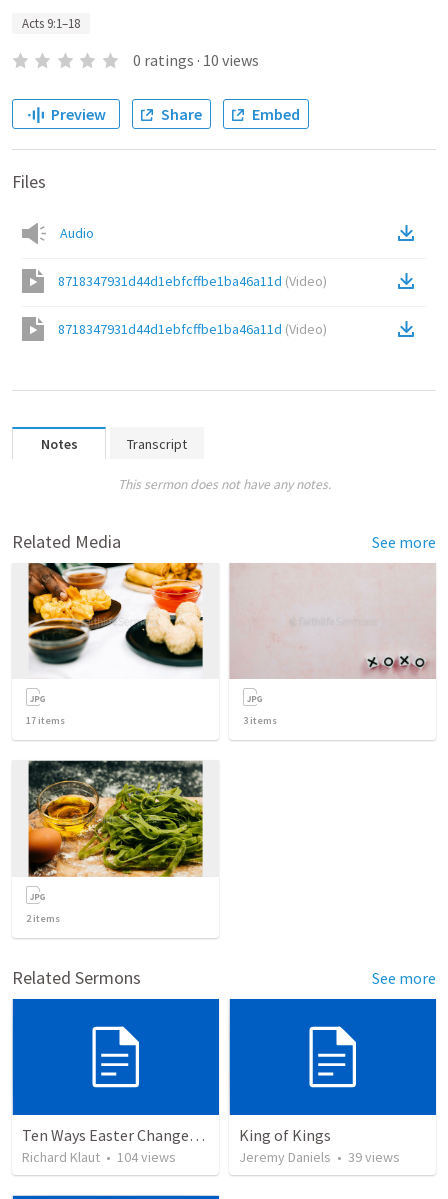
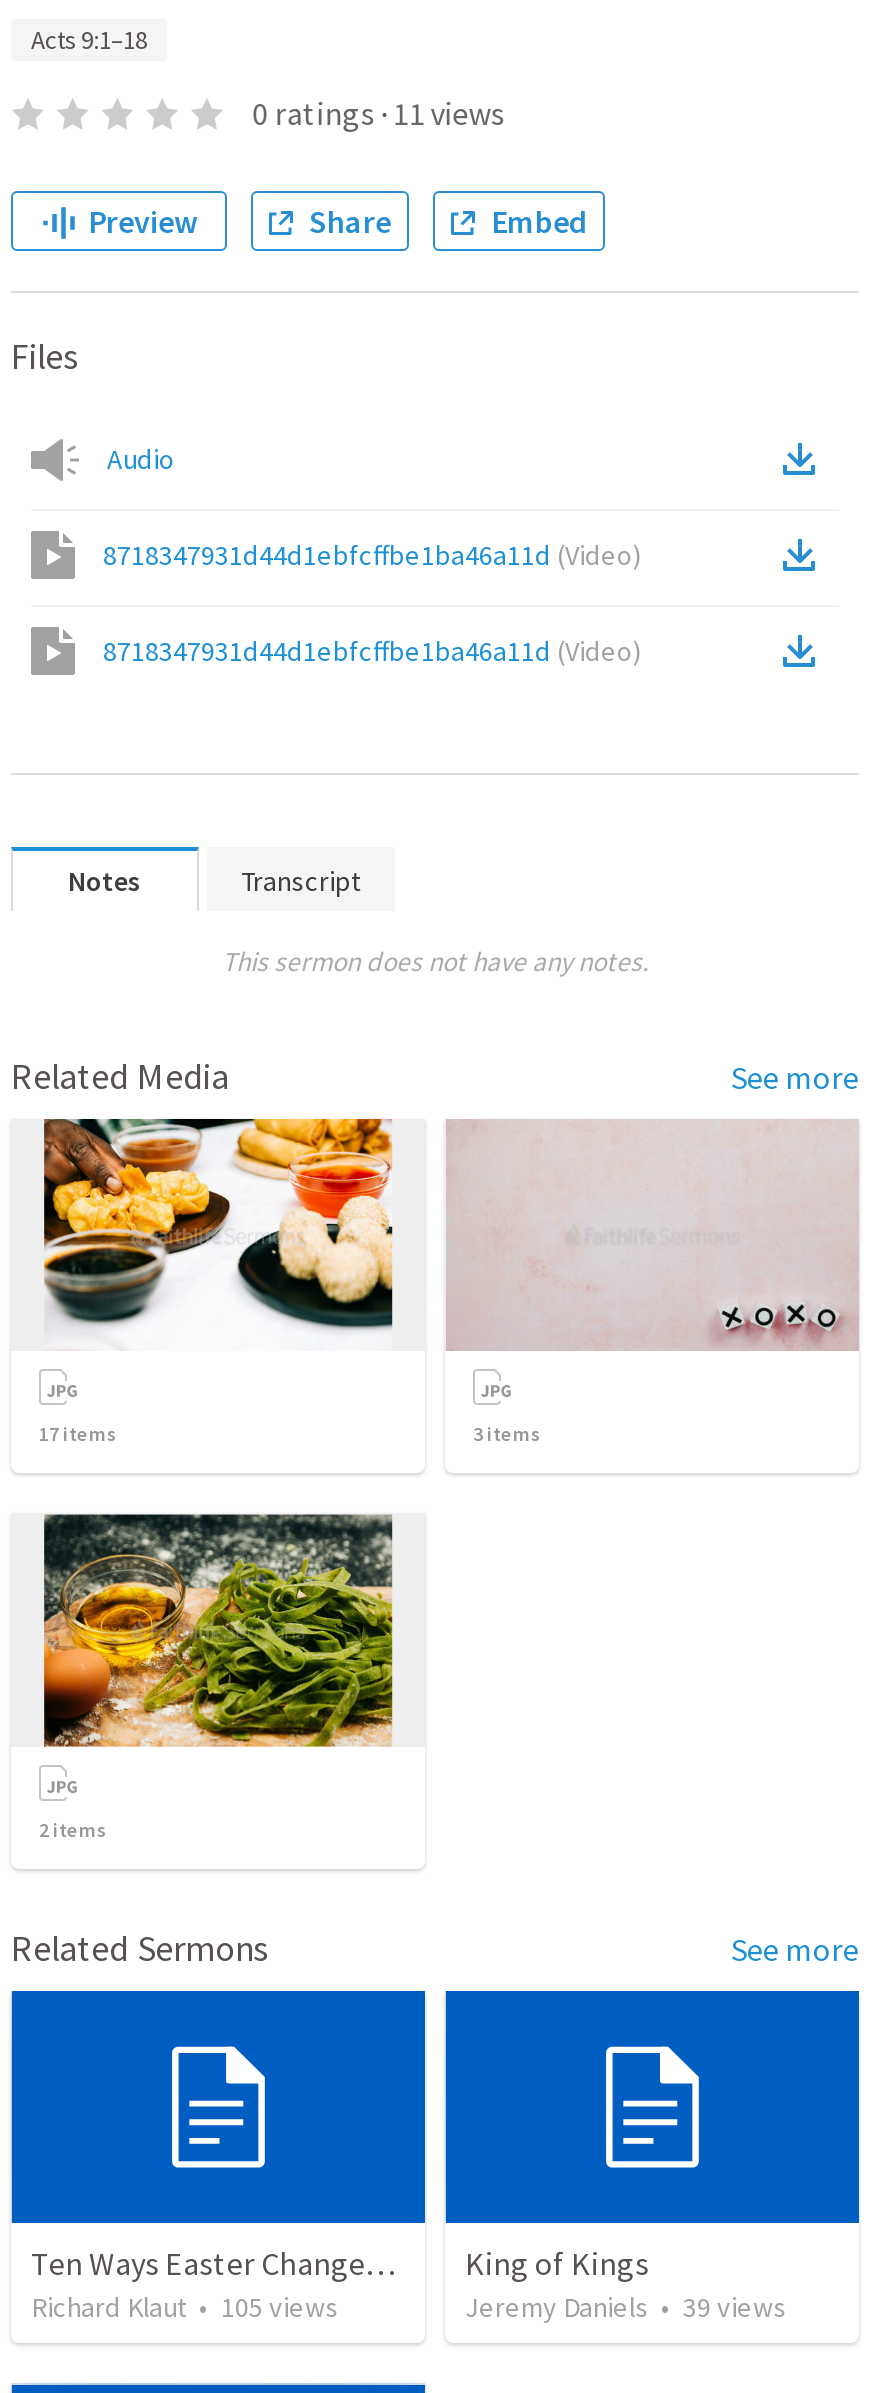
[133,50,259,70] 0 ratings · 10 views -> [252,93,504,133] 0 ratings · 11 views
[22,1148,176,1166] Richard Klaut • 104 views -> [31,2290,339,2326] Richard Klaut • 105 views

